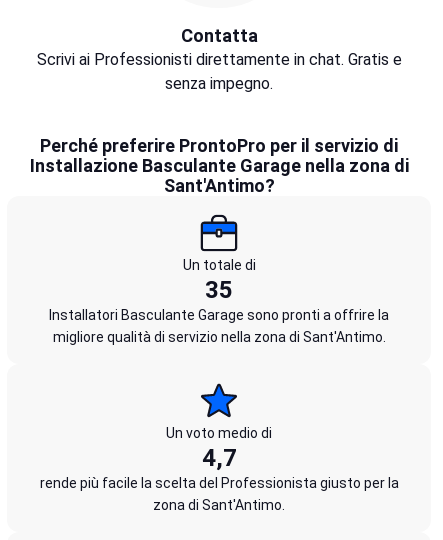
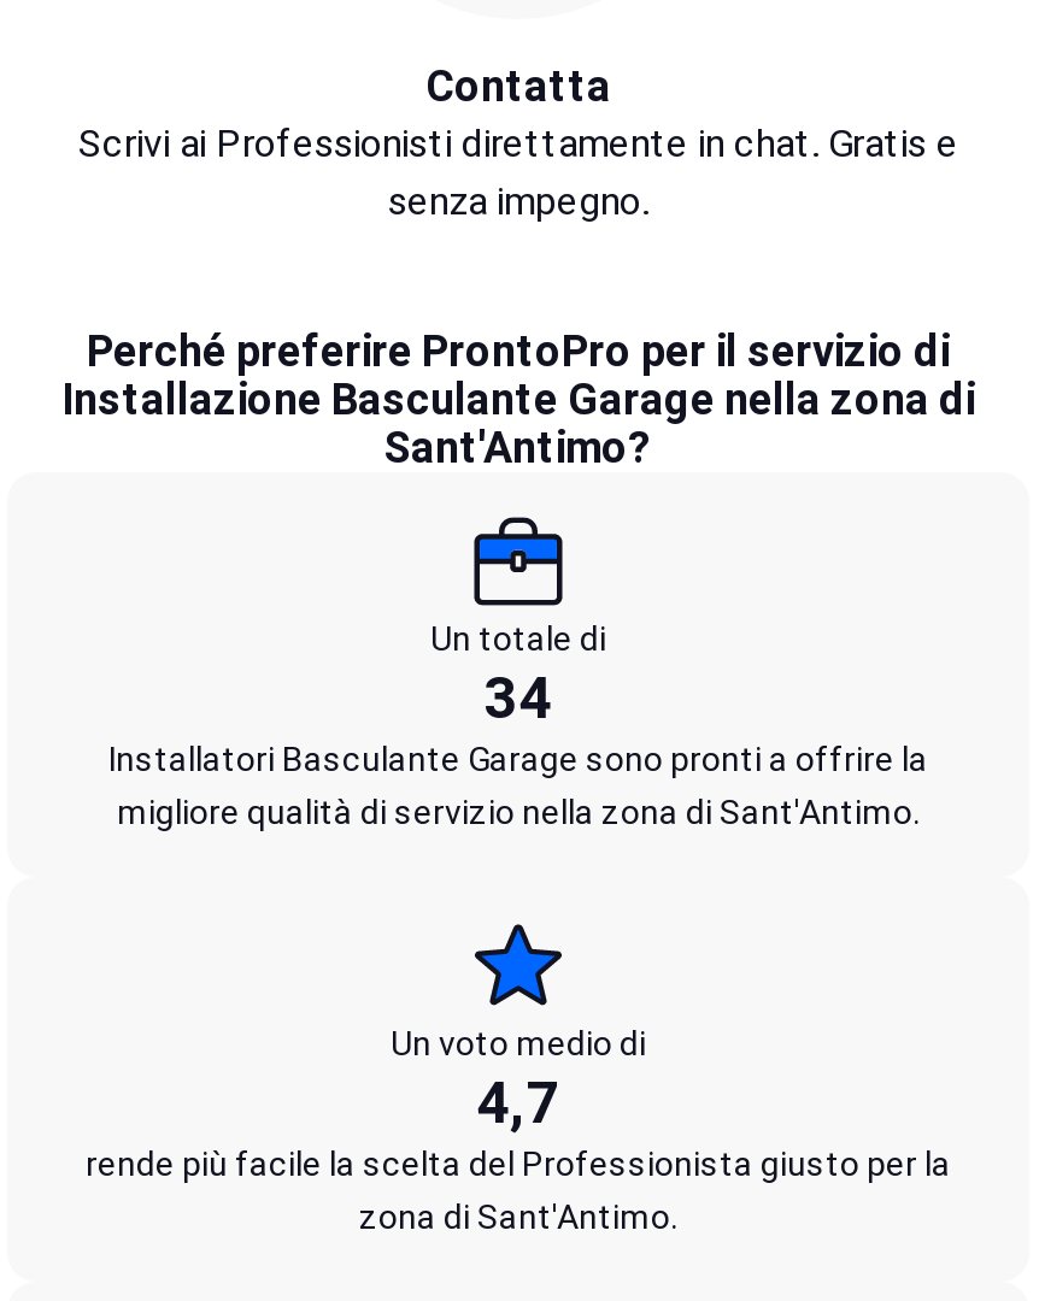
[205,276,233,304] 35 -> [485,664,552,732] 34

